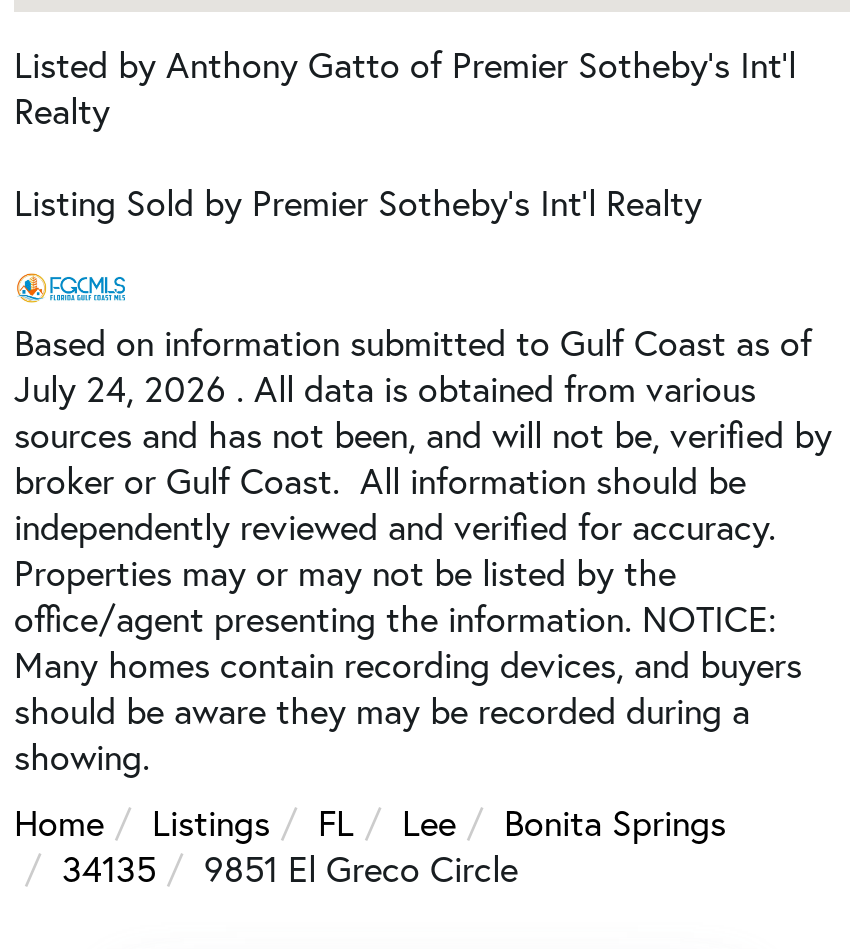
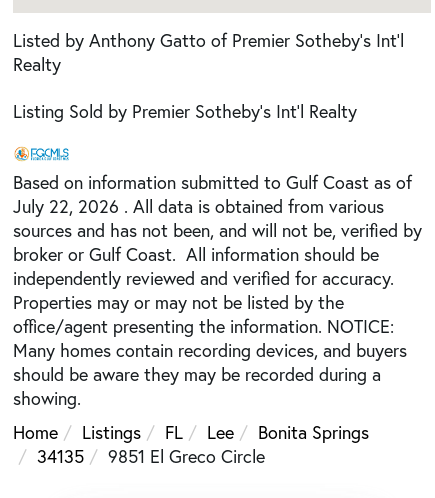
[14,366,756,412] July 24, 2026 . All data is obtained from various -> [13,194,384,218] July 22, 2026 . All data is obtained from various

